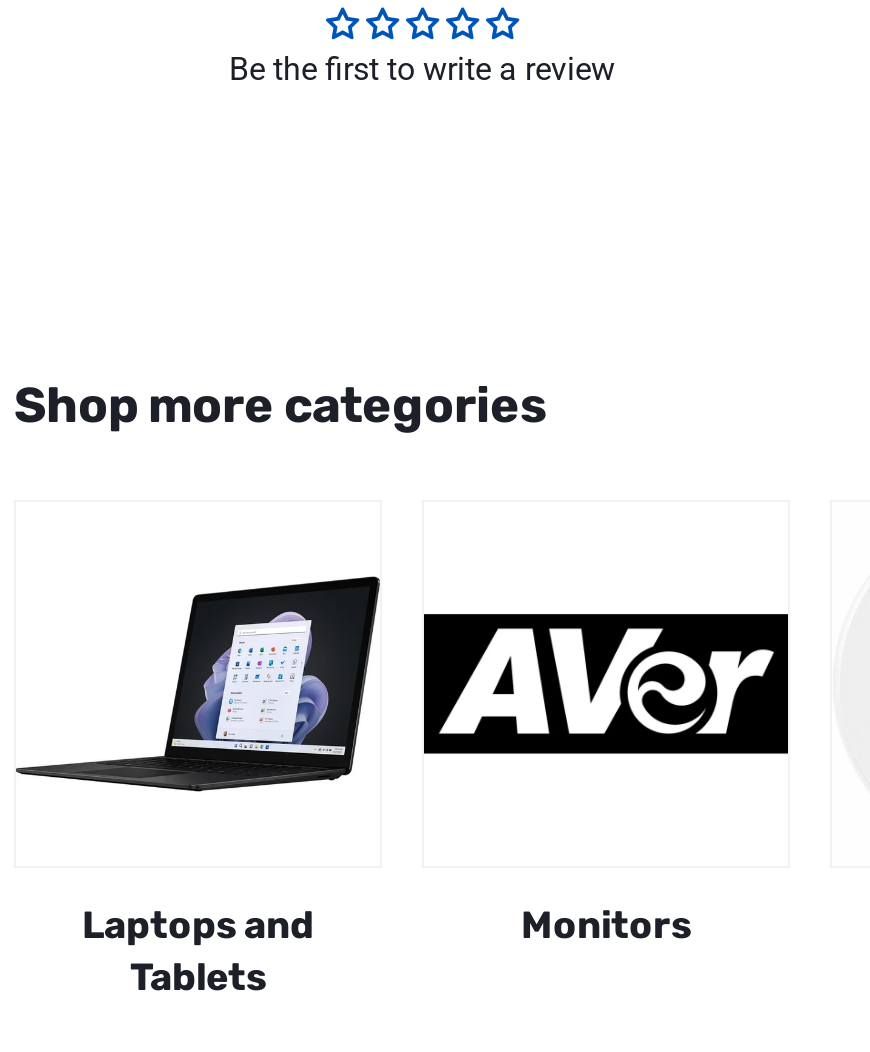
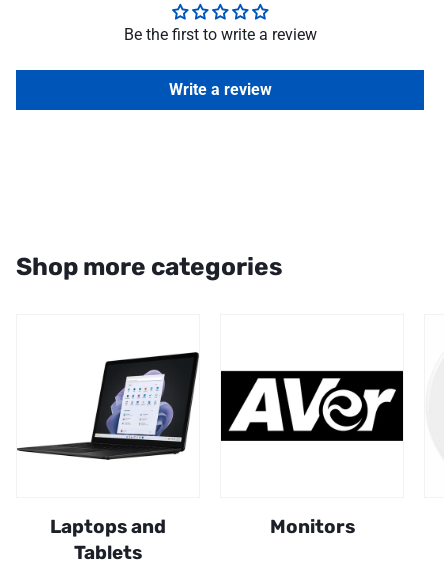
none -> [168,80,271,99] Write a review

